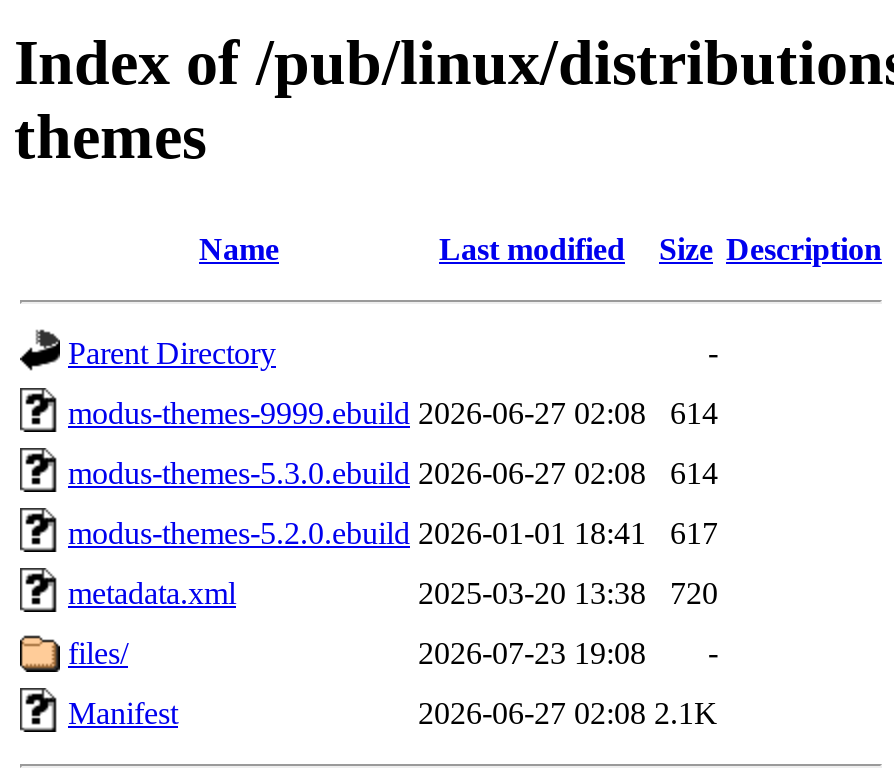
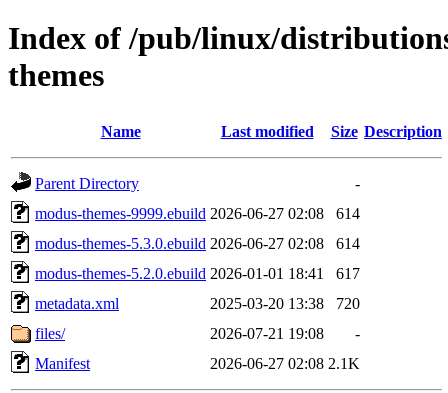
[418,636,646,670] 2026-07-23 19:08 -> [210,325,324,342] 2026-07-21 19:08

